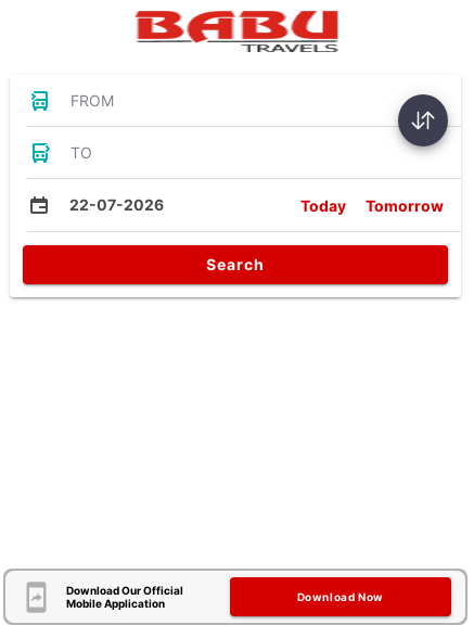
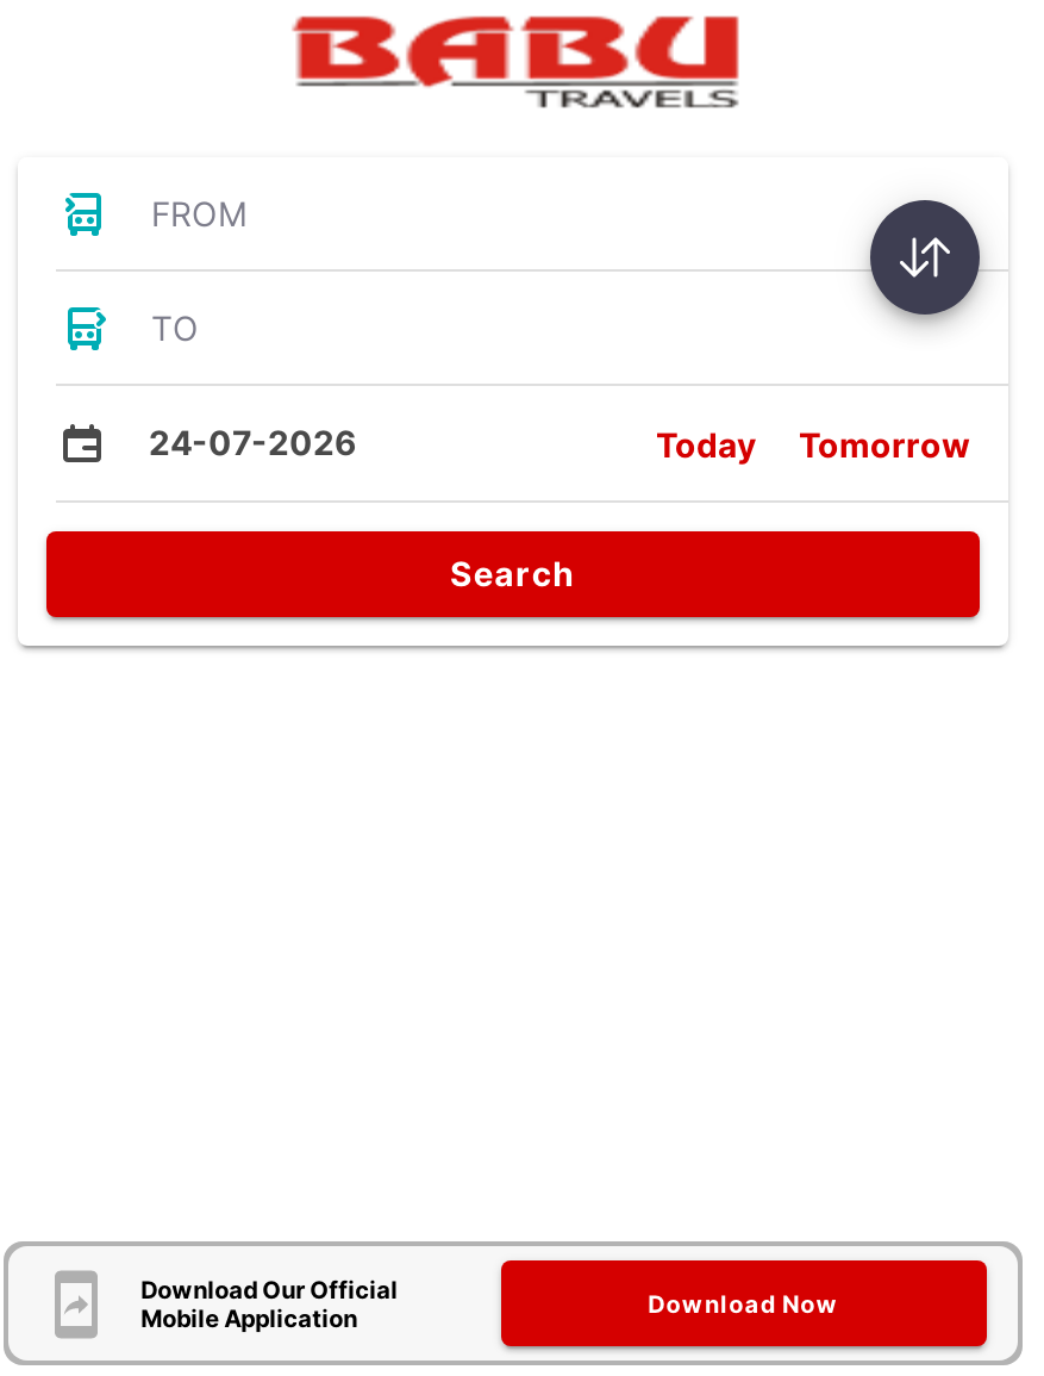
[69,195,164,214] 22-07-2026 -> [149,422,356,462] 24-07-2026

